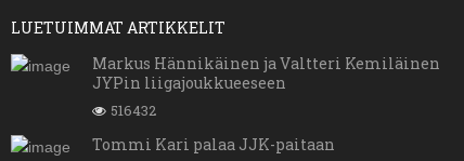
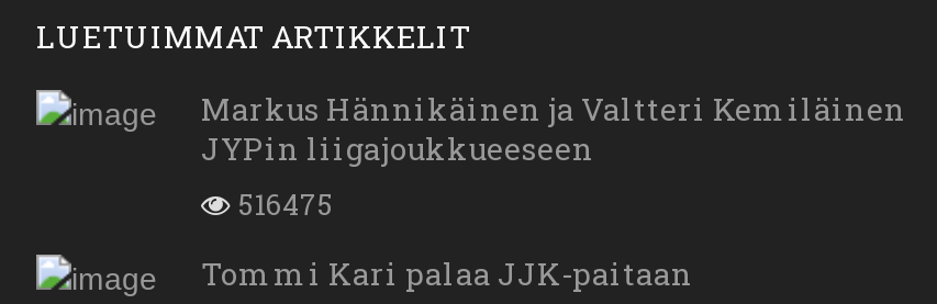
[111,101,156,120] 516432 -> [238,185,333,225] 516475

